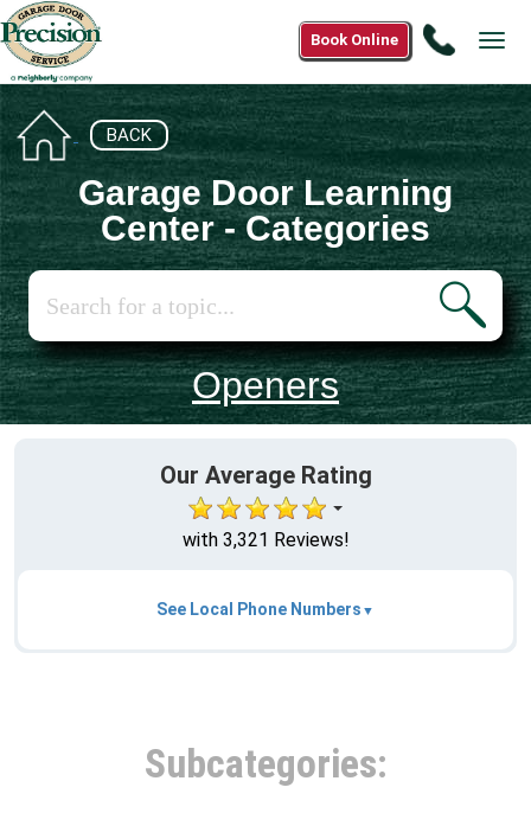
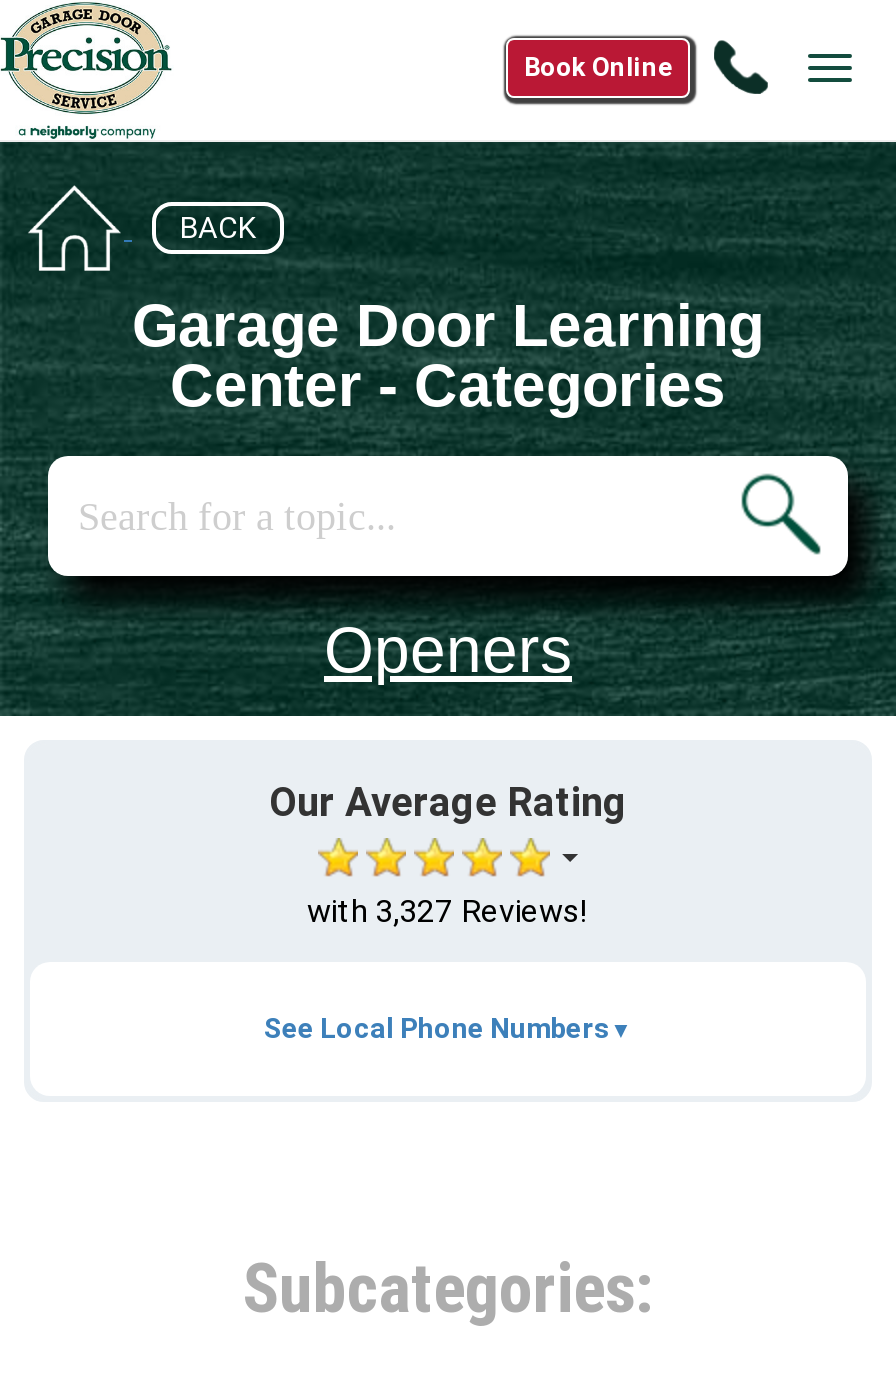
[182,529,349,551] with 3,321 Reviews! -> [307,892,589,930] with 3,327 Reviews!

